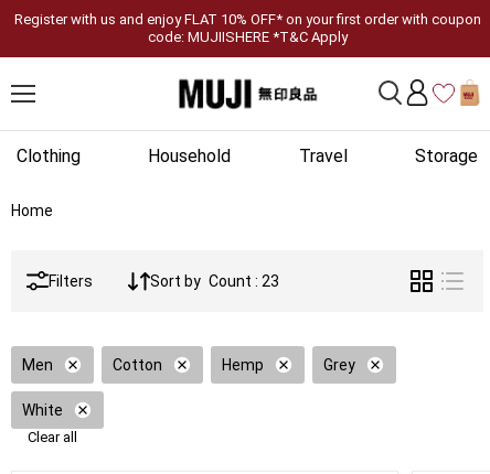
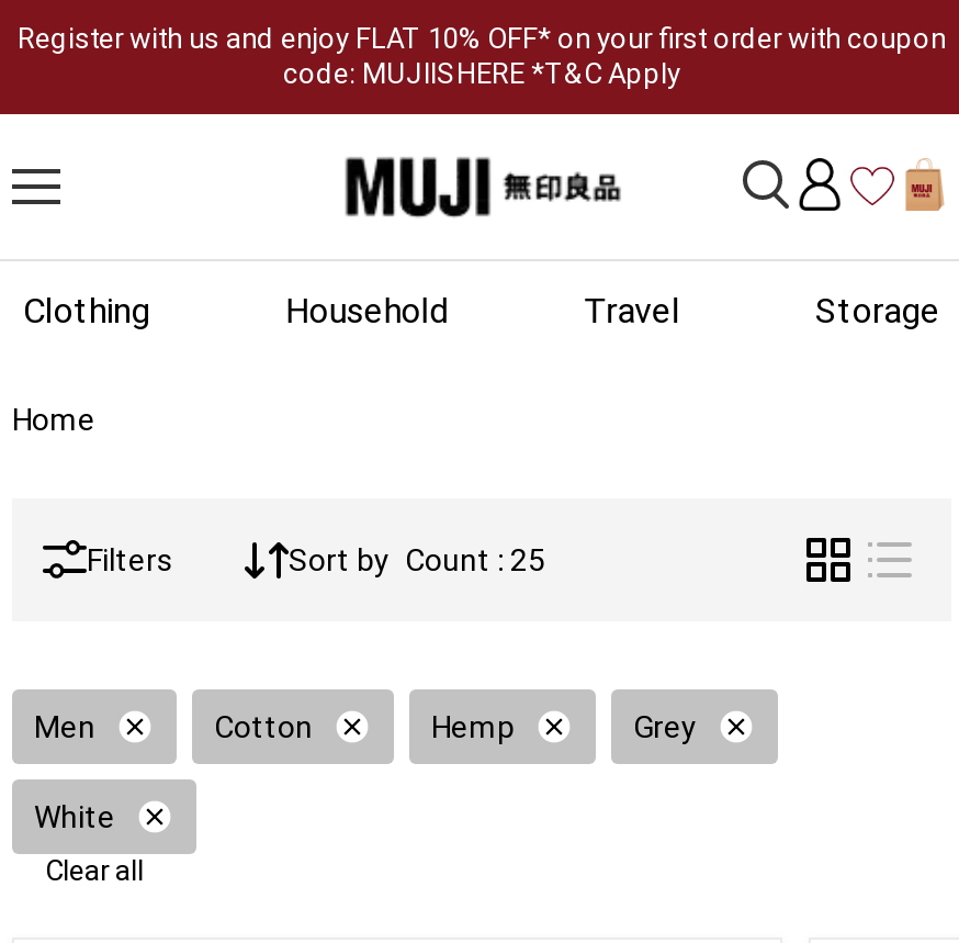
[150,272,279,290] Sort by Count : 23 -> [289,542,545,577] Sort by Count : 25

